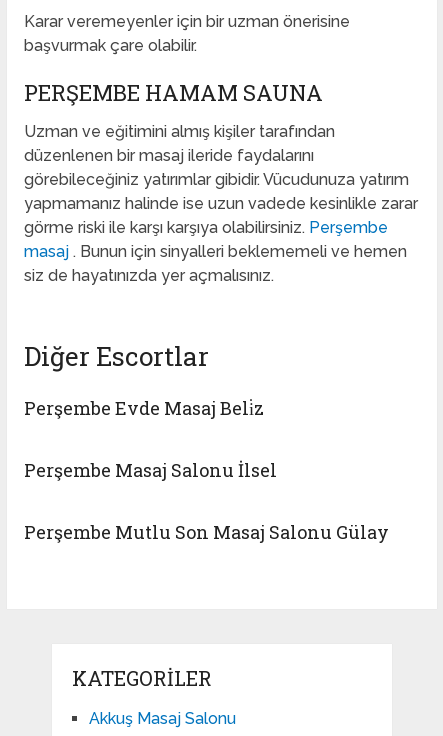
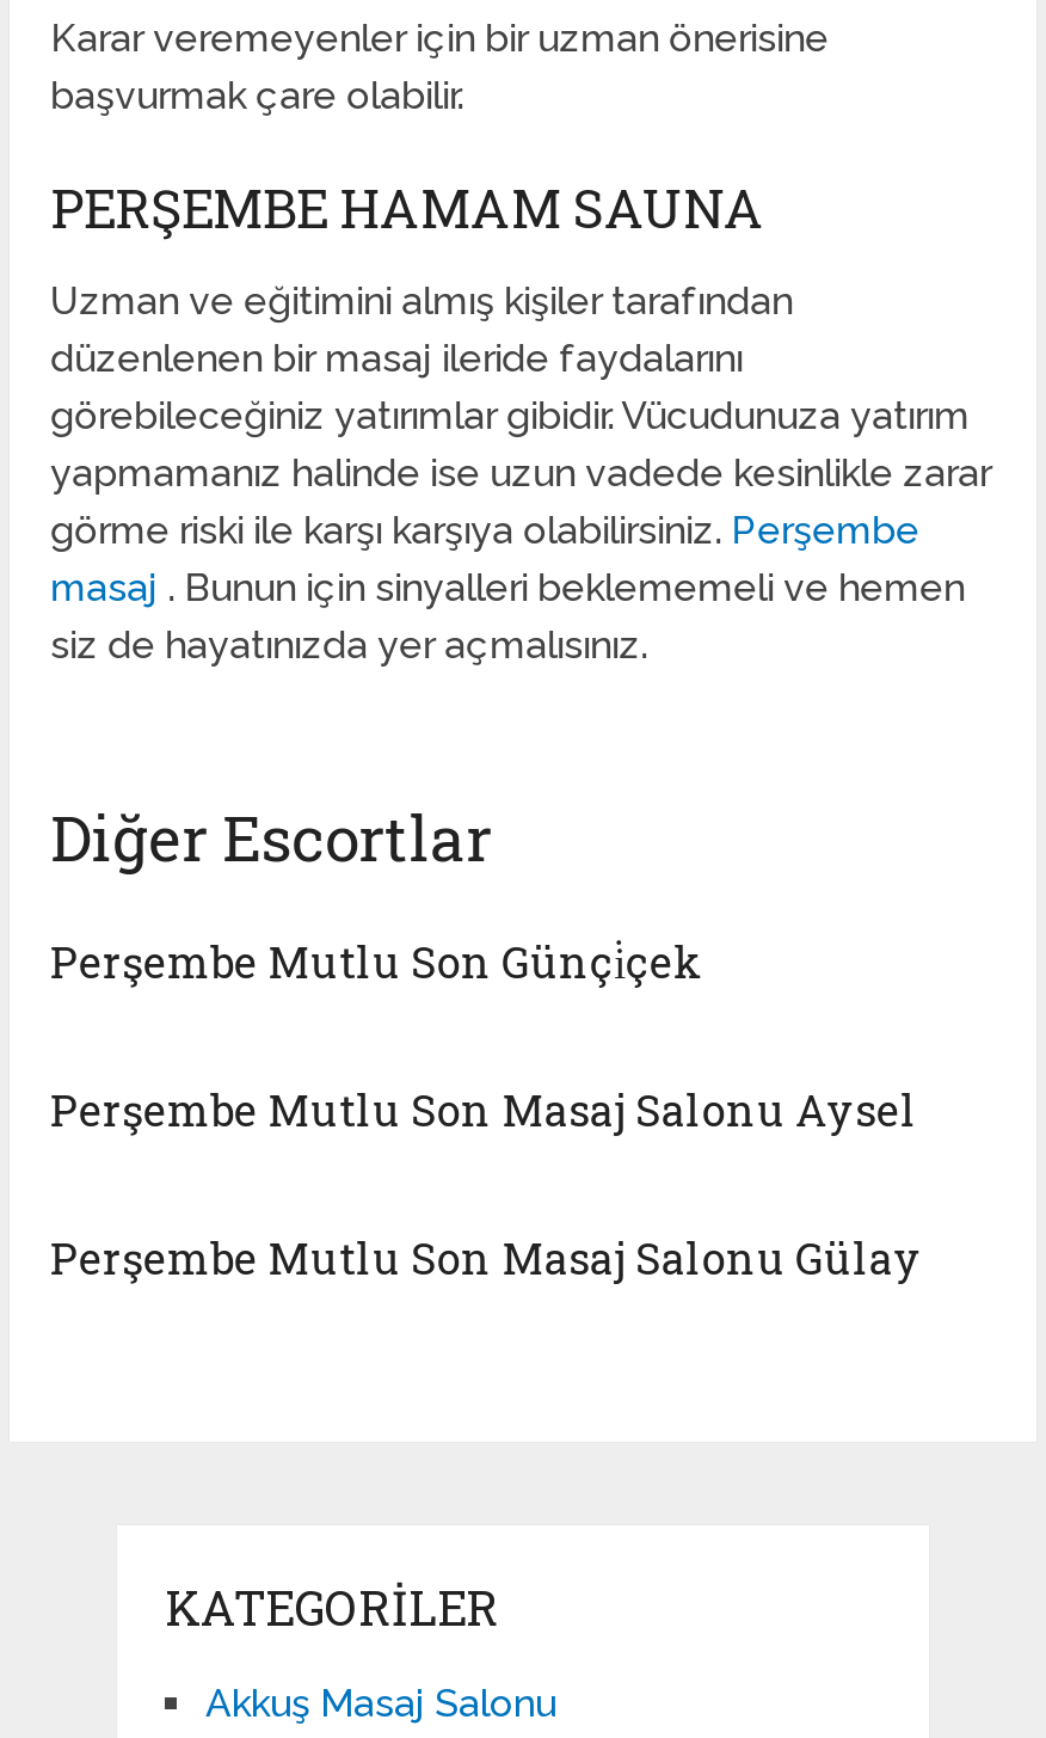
[24,396,264,420] Perşembe Evde Masaj Beli̇z -> [50,933,702,990] Perşembe Mutlu Son Günçi̇çek
[24,458,277,482] Perşembe Masaj Salonu İlsel -> [50,1081,917,1138] Perşembe Mutlu Son Masaj Salonu Aysel

